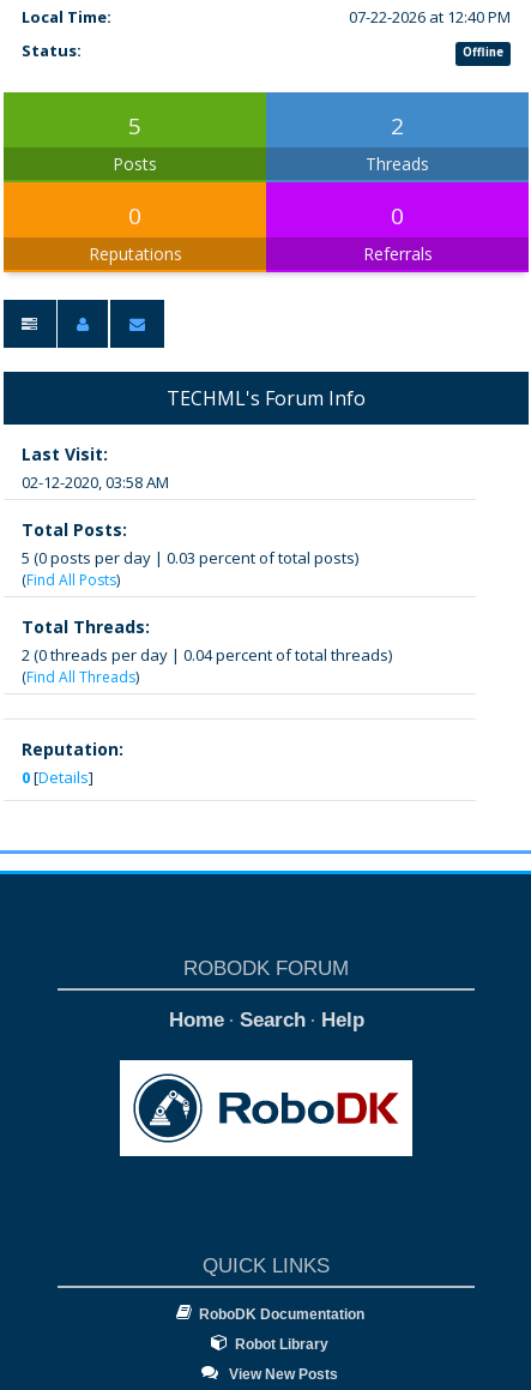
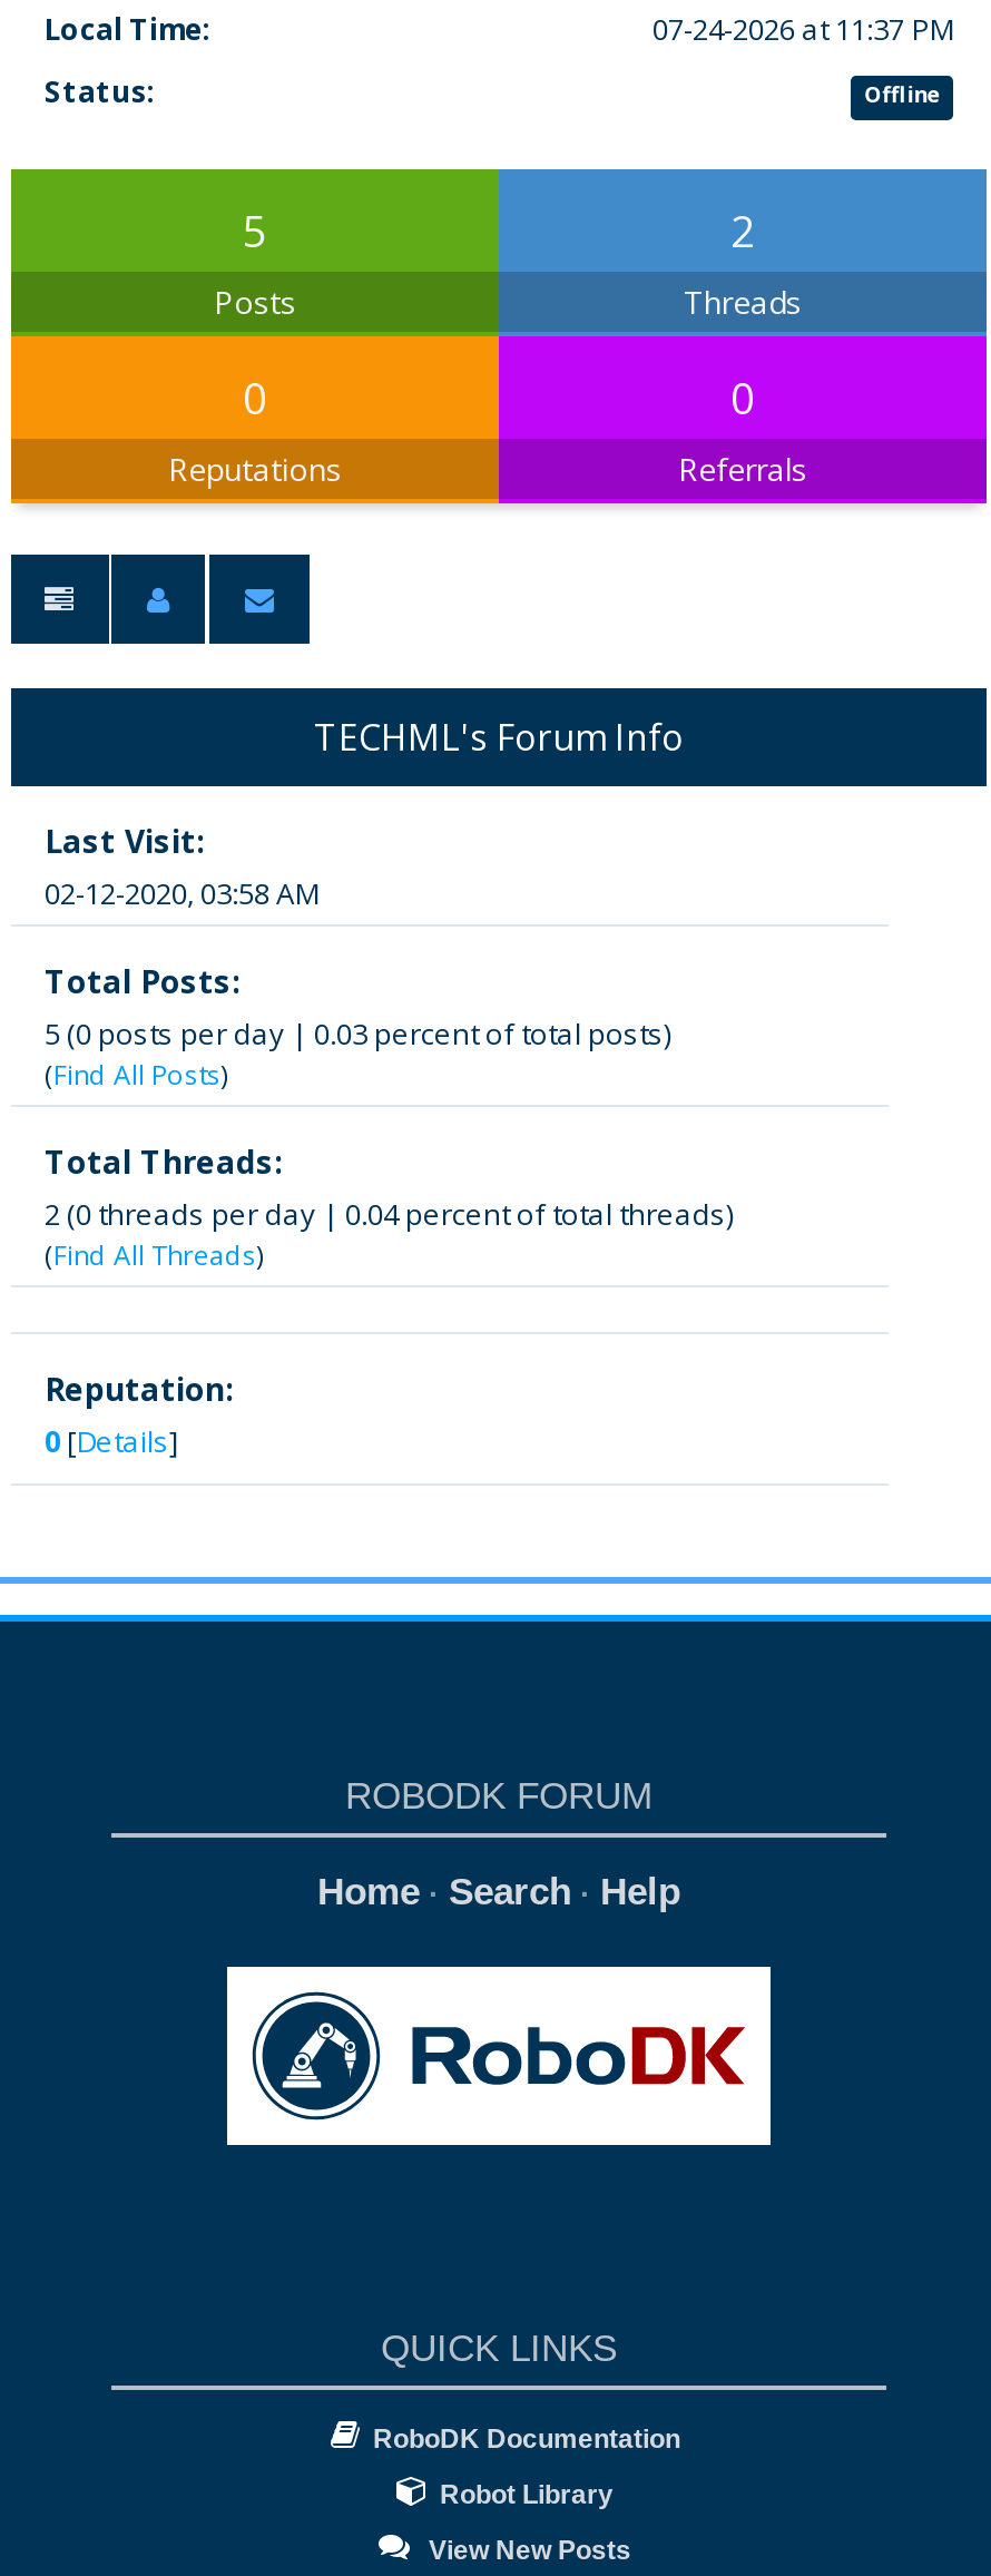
[349,6,511,28] 07-22-2026 at 12:40 PM -> [653,10,953,50] 07-24-2026 at 11:37 PM

